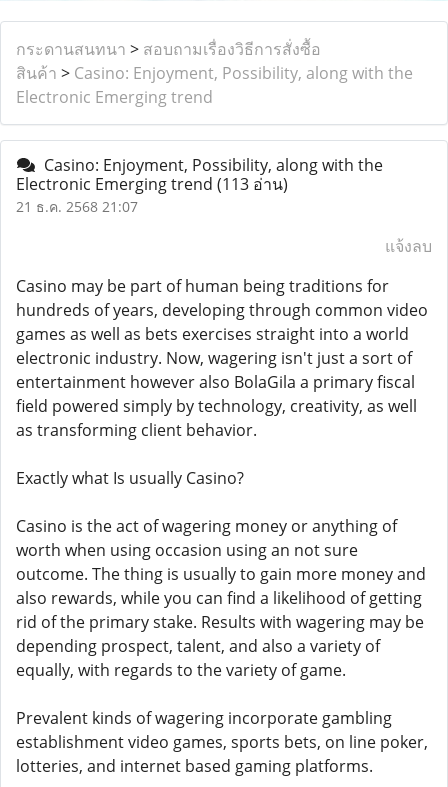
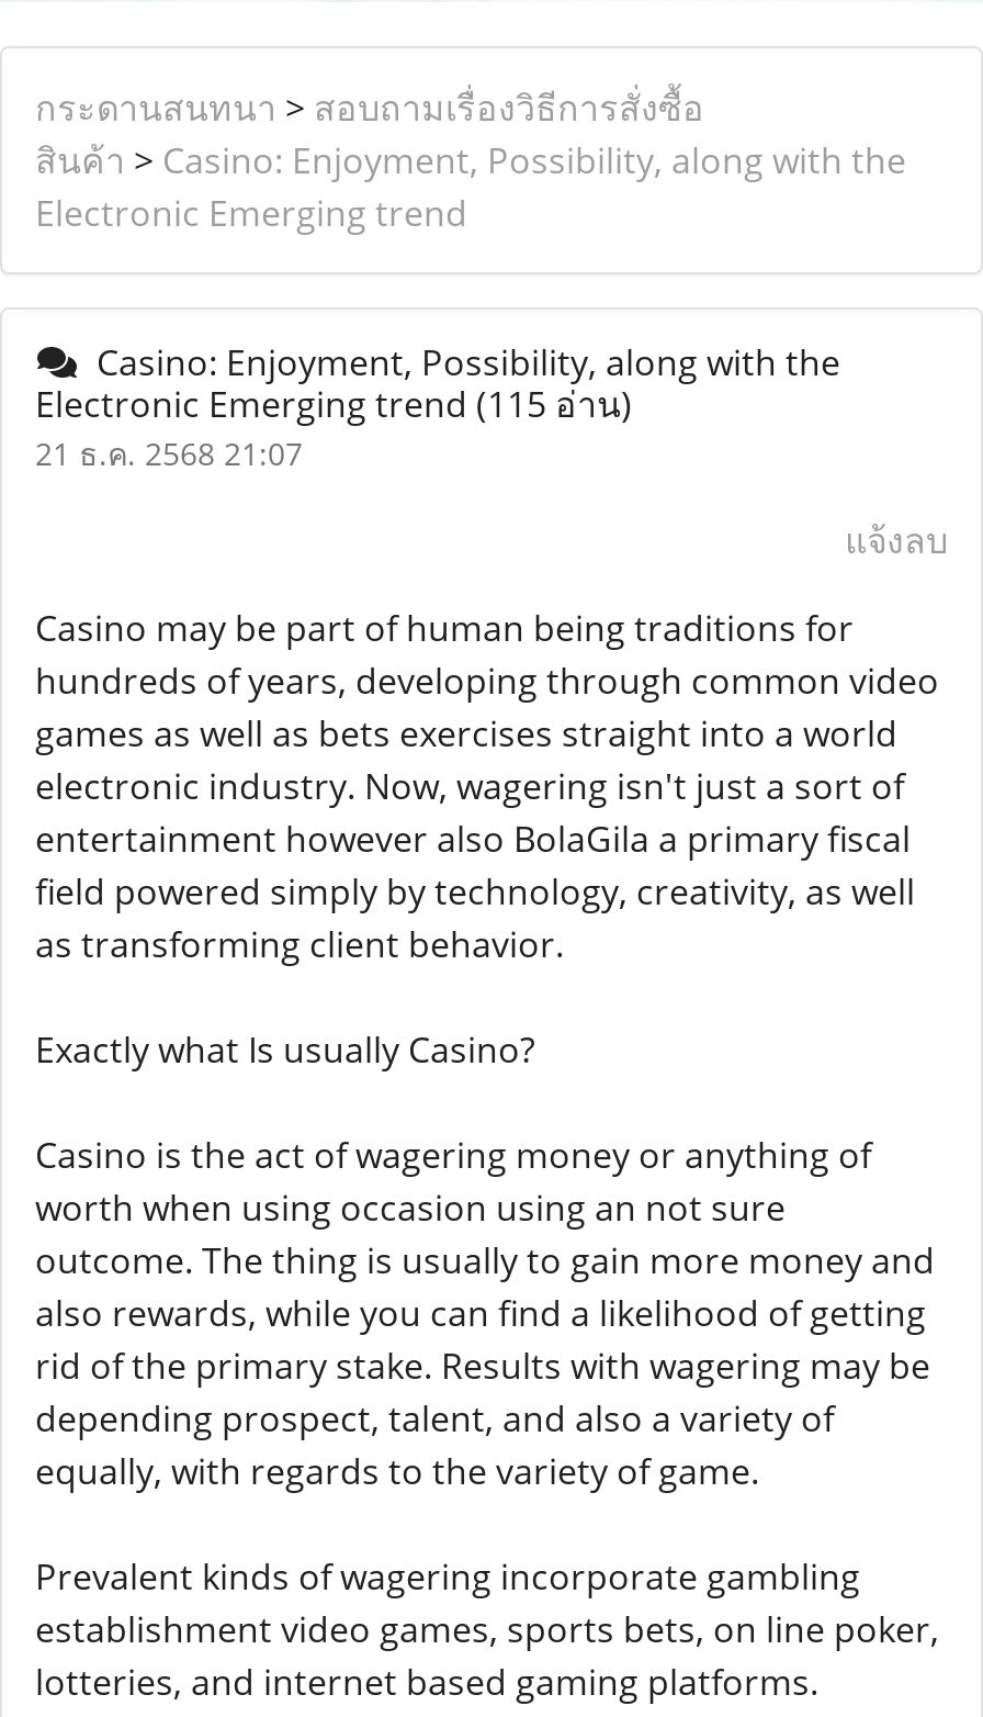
[16,173,288,195] Electronic Emerging trend (113 อ่าน) -> [35,380,632,428] Electronic Emerging trend (115 อ่าน)

